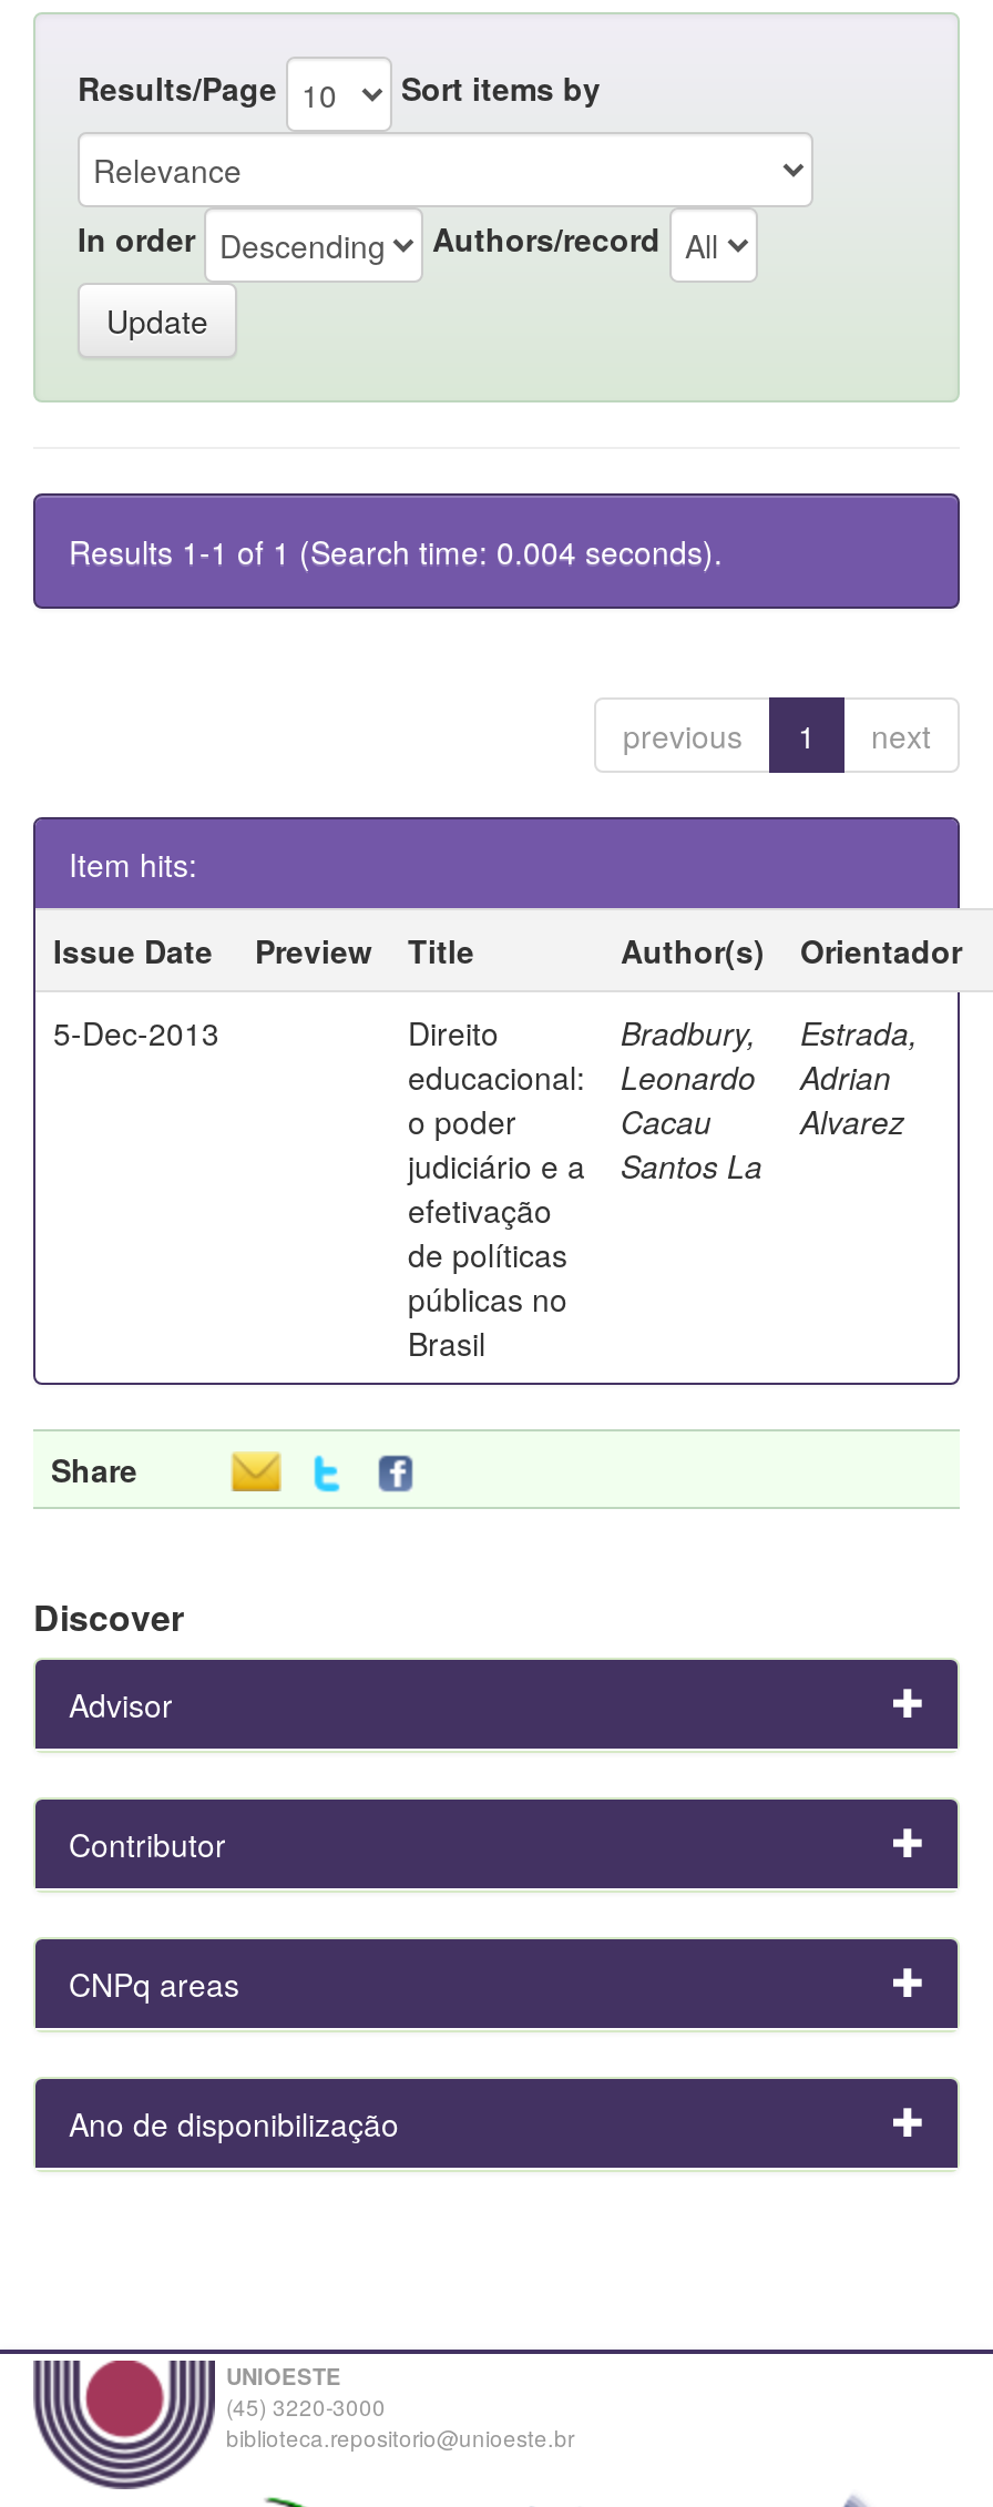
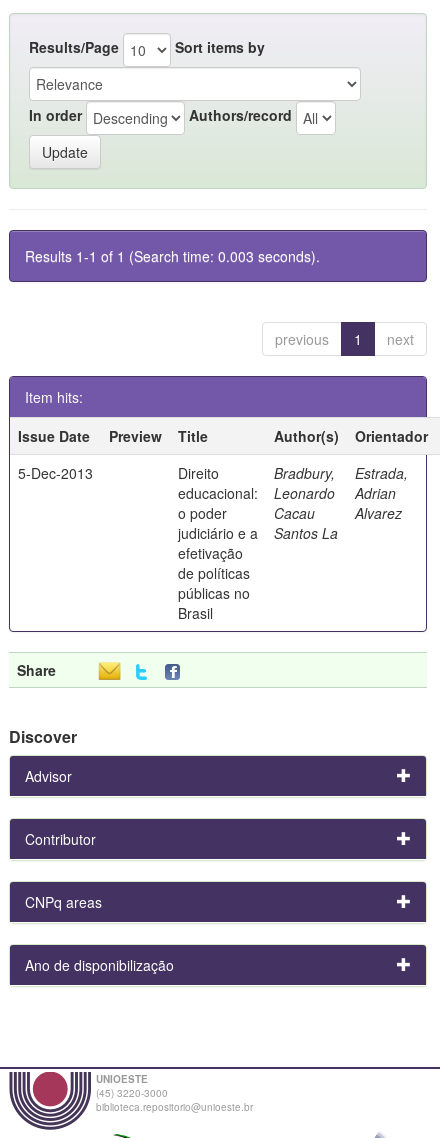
[69,528,723,572] Results 1-1 of 1 (Search time: 0.004 seconds). -> [25,246,320,266] Results 1-1 of 1 (Search time: 0.003 seconds).

